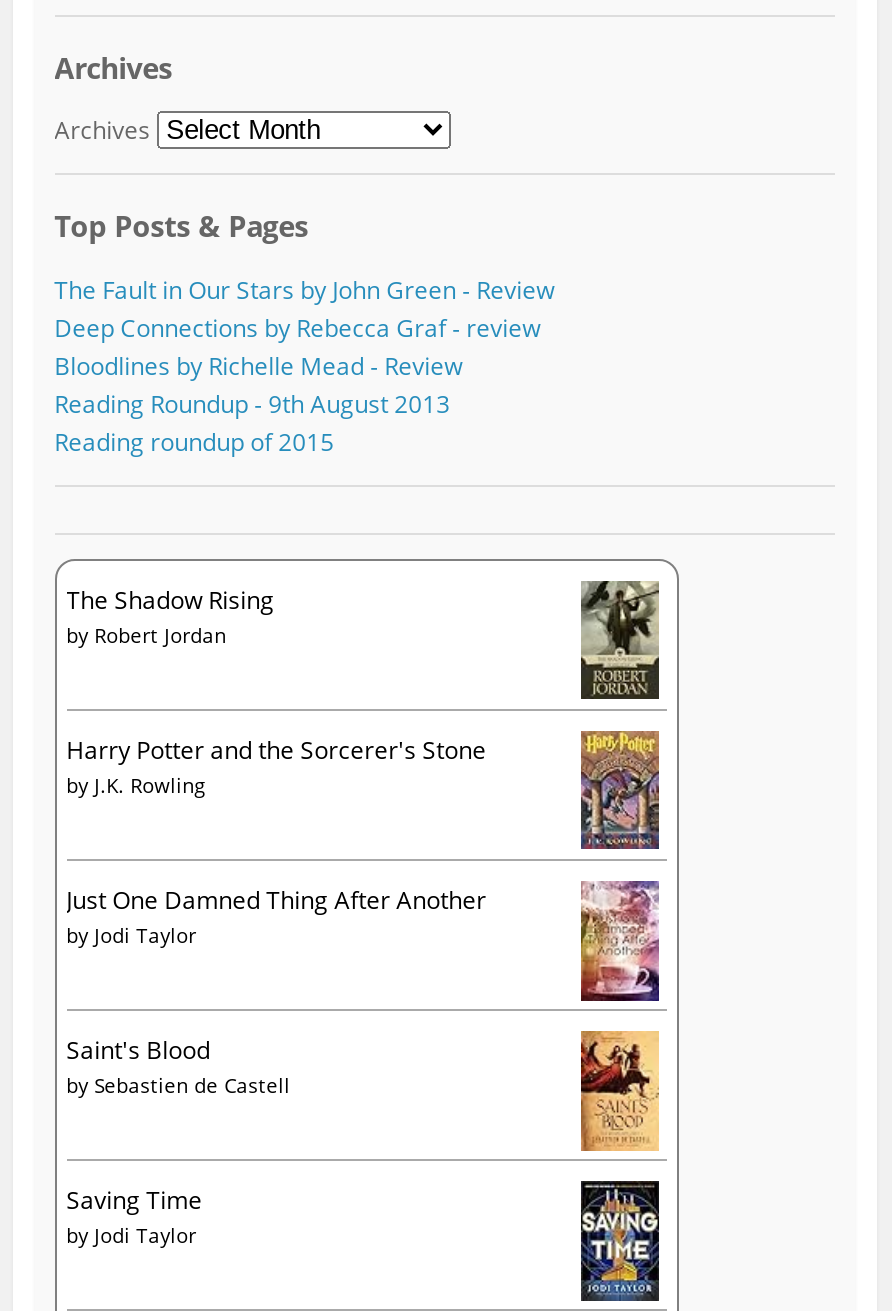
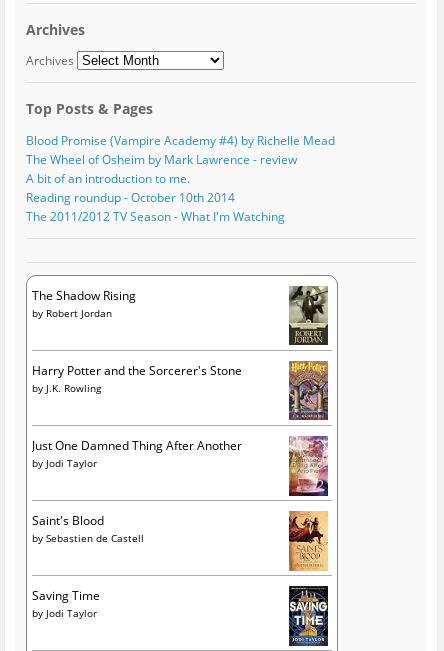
[54,272,554,458] The Fault in Our Stars by John Green - Review | Deep Connections by Rebecca Graf - review | Bloodlines by Richelle Mead - Review | Reading Roundup - 9th August 2013 | Reading roundup of 2015 -> [26,131,335,224] Blood Promise (Vampire Academy #4) by Richelle Mead | The Wheel of Osheim by Mark Lawrence - review | A bit of an introduction to me. | Reading roundup - October 10th 2014 | The 2011/2012 TV Season - What I'm Watching

